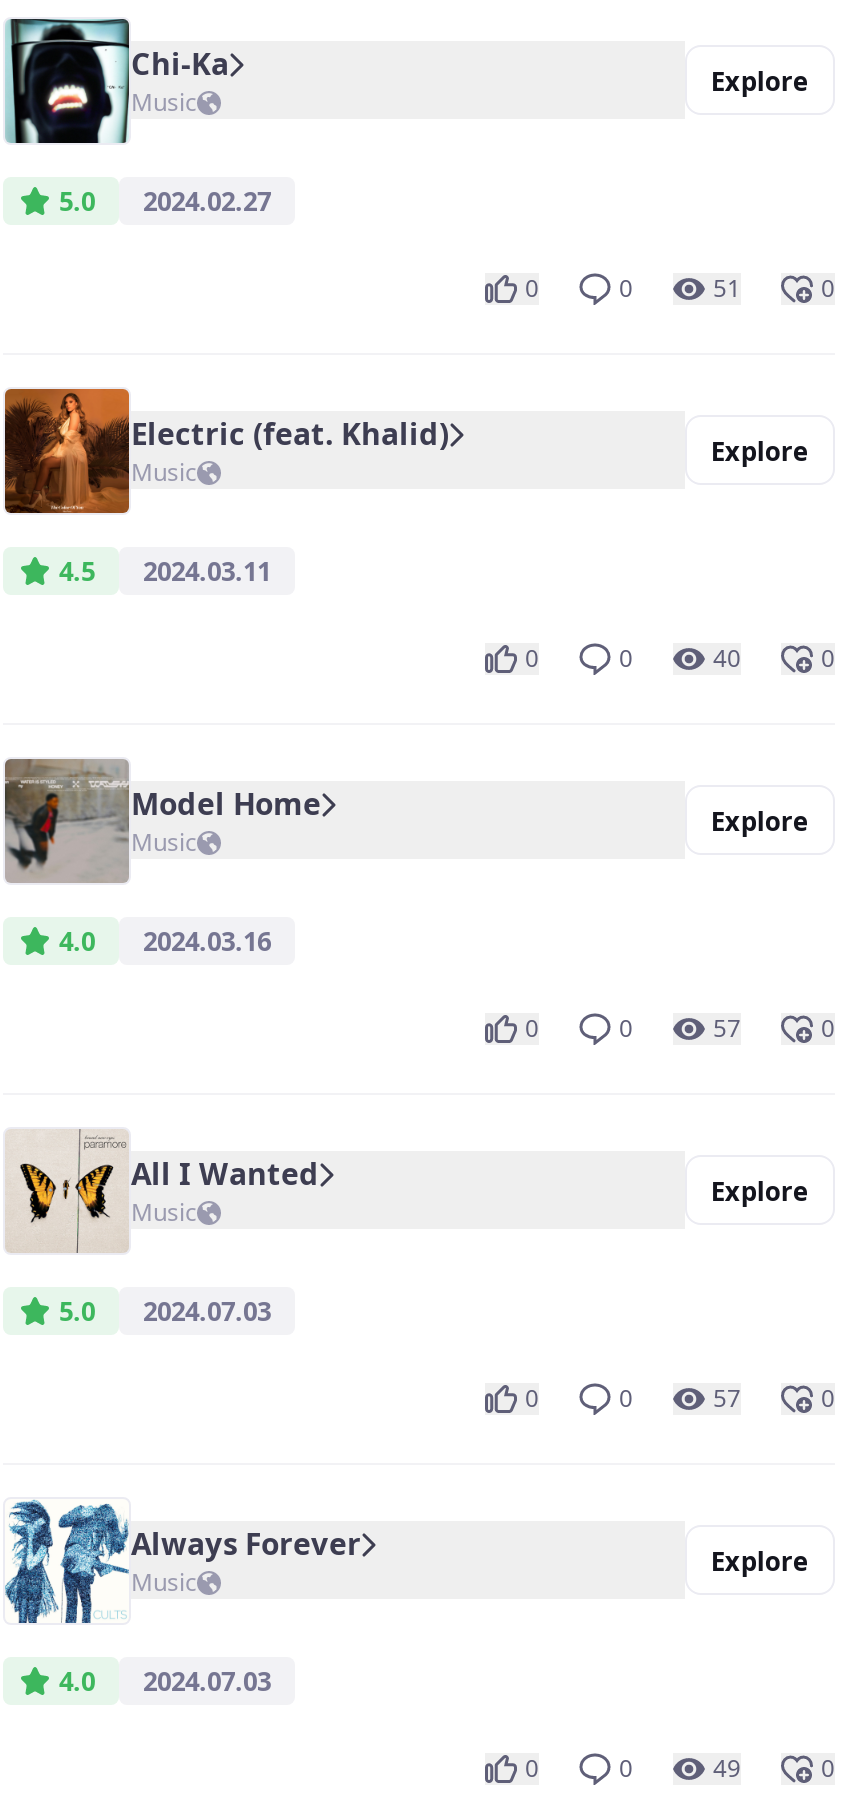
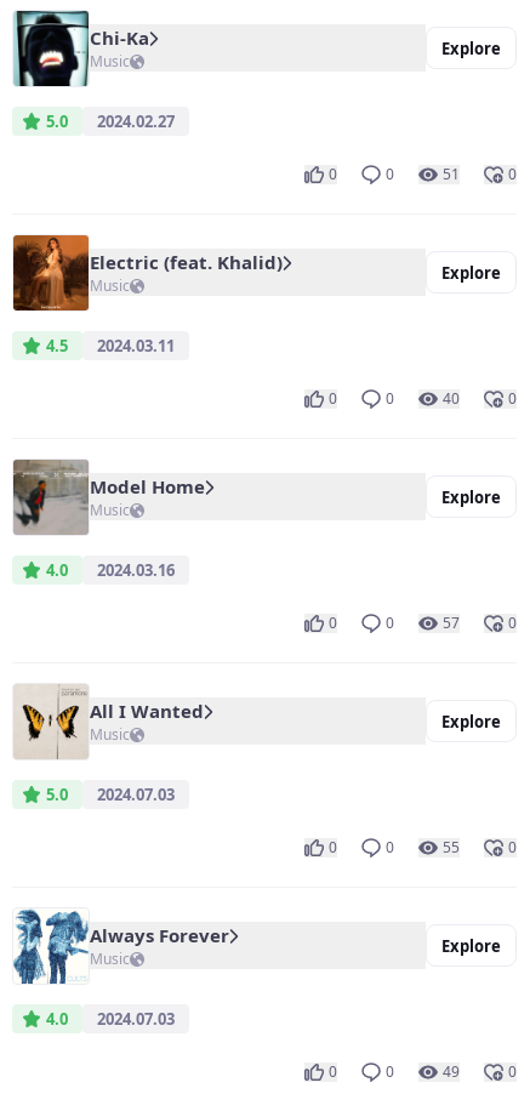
[713,1380,741,1414] 57 -> [443,836,460,857] 55

